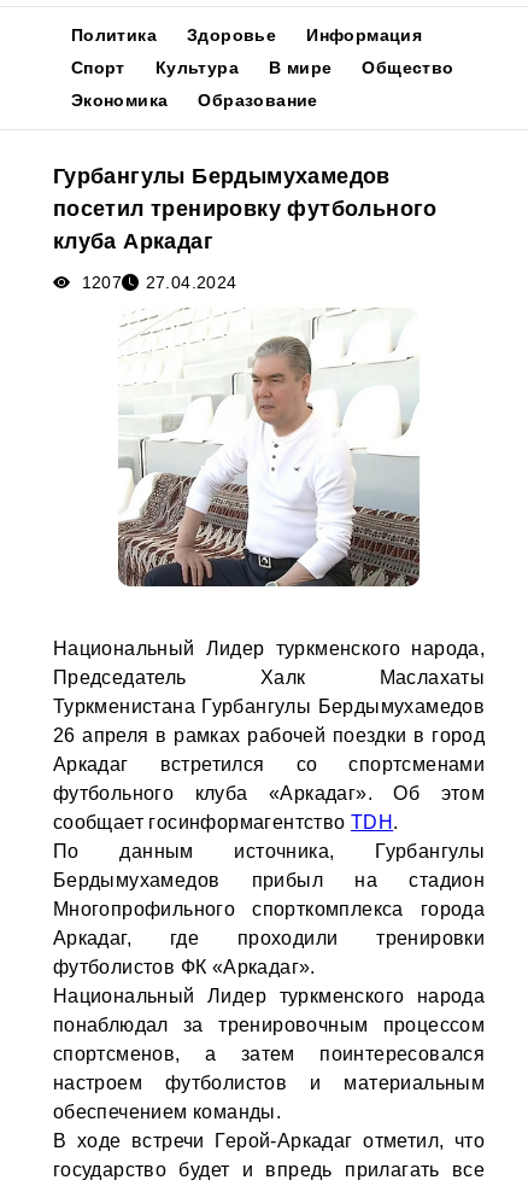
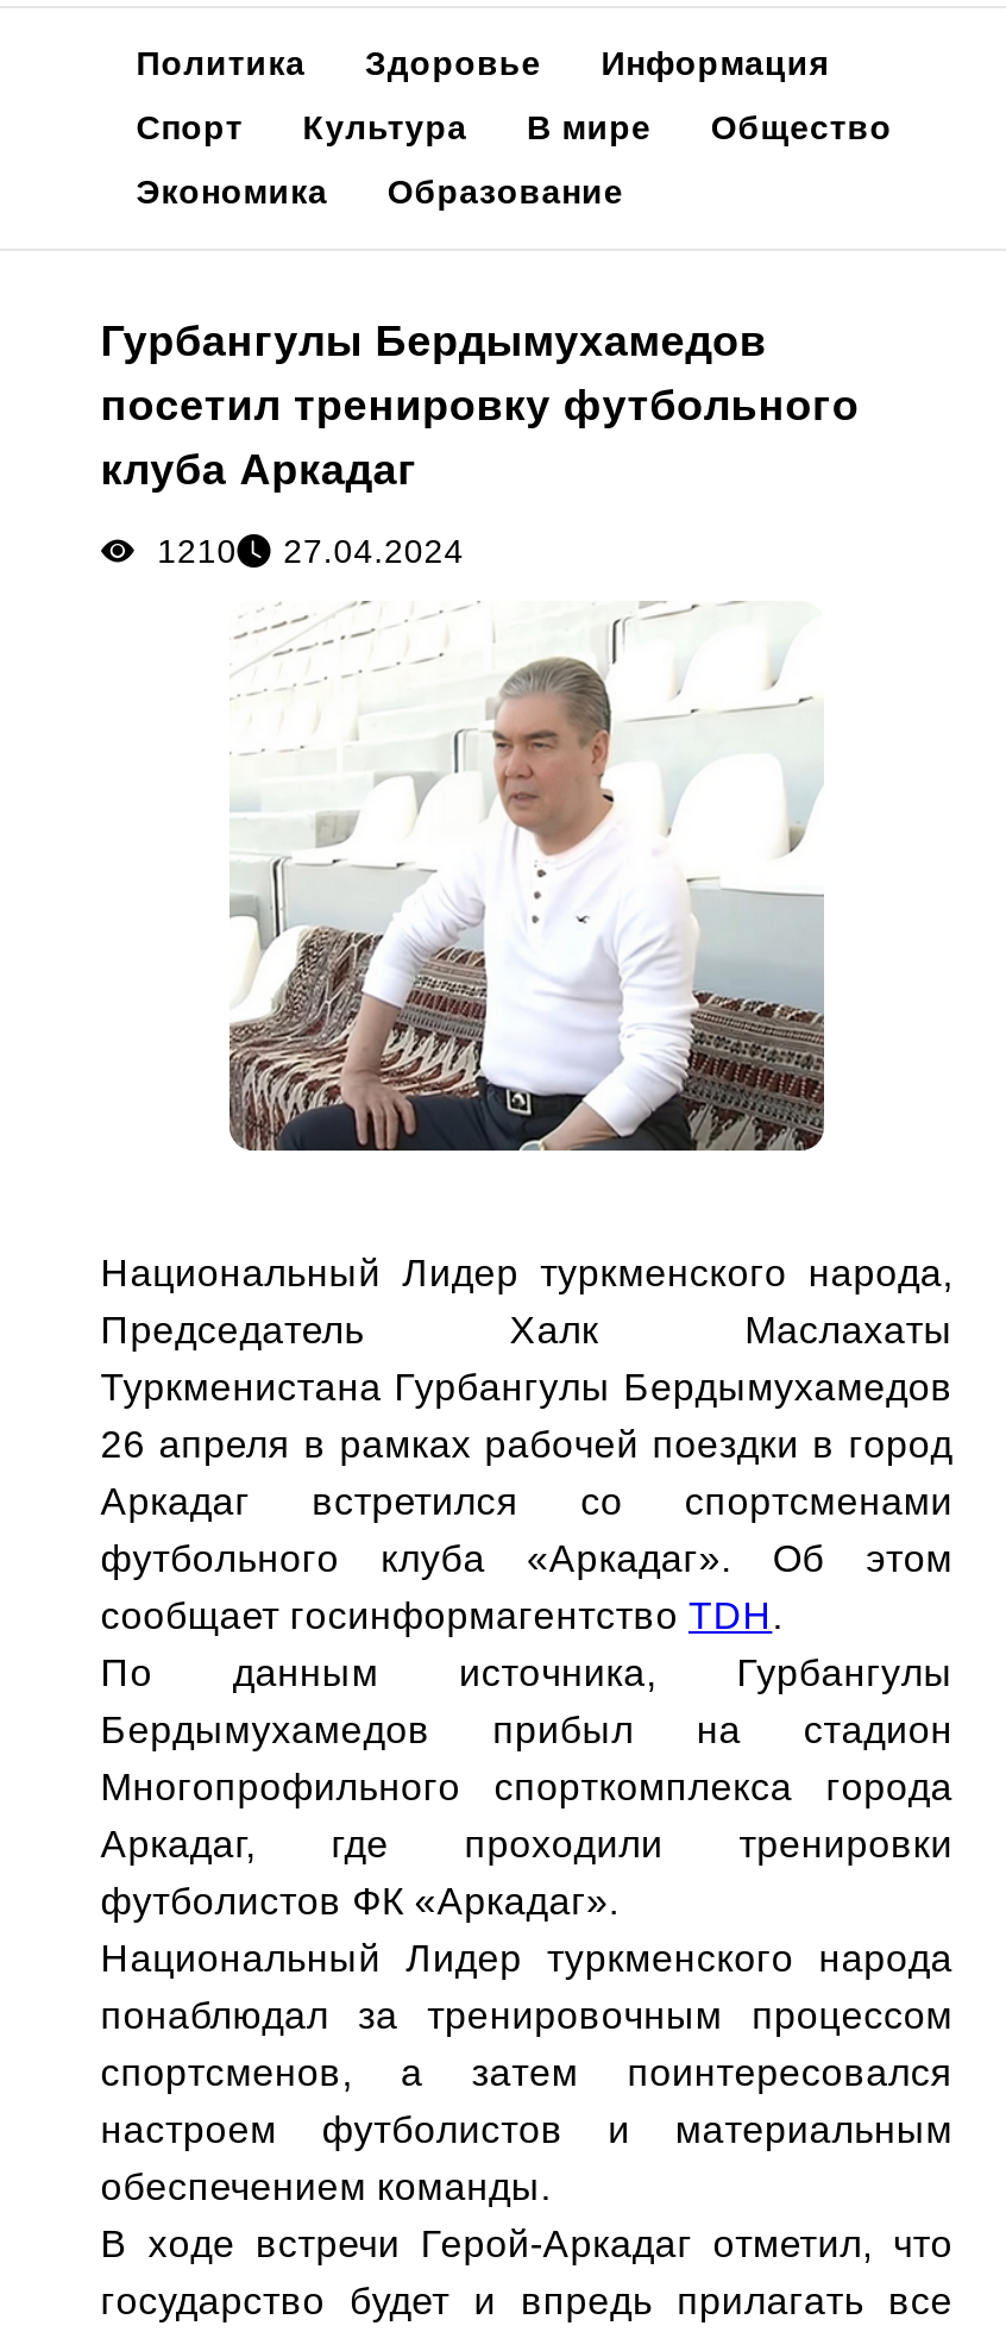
[76,273,237,292] 1207 27.04.2024 -> [147,532,464,570] 1210 27.04.2024

